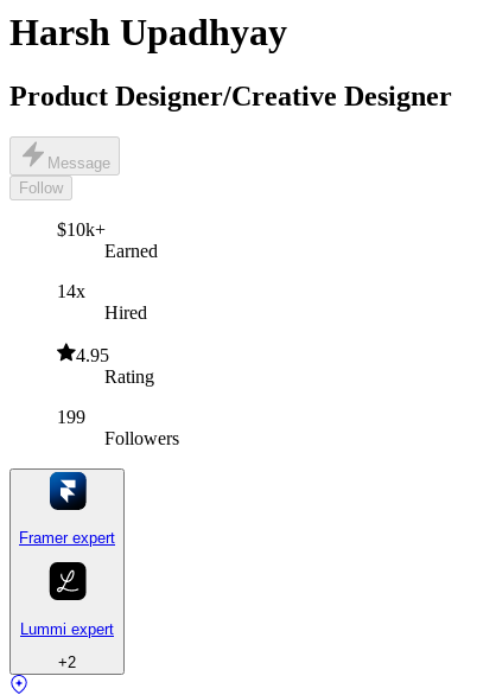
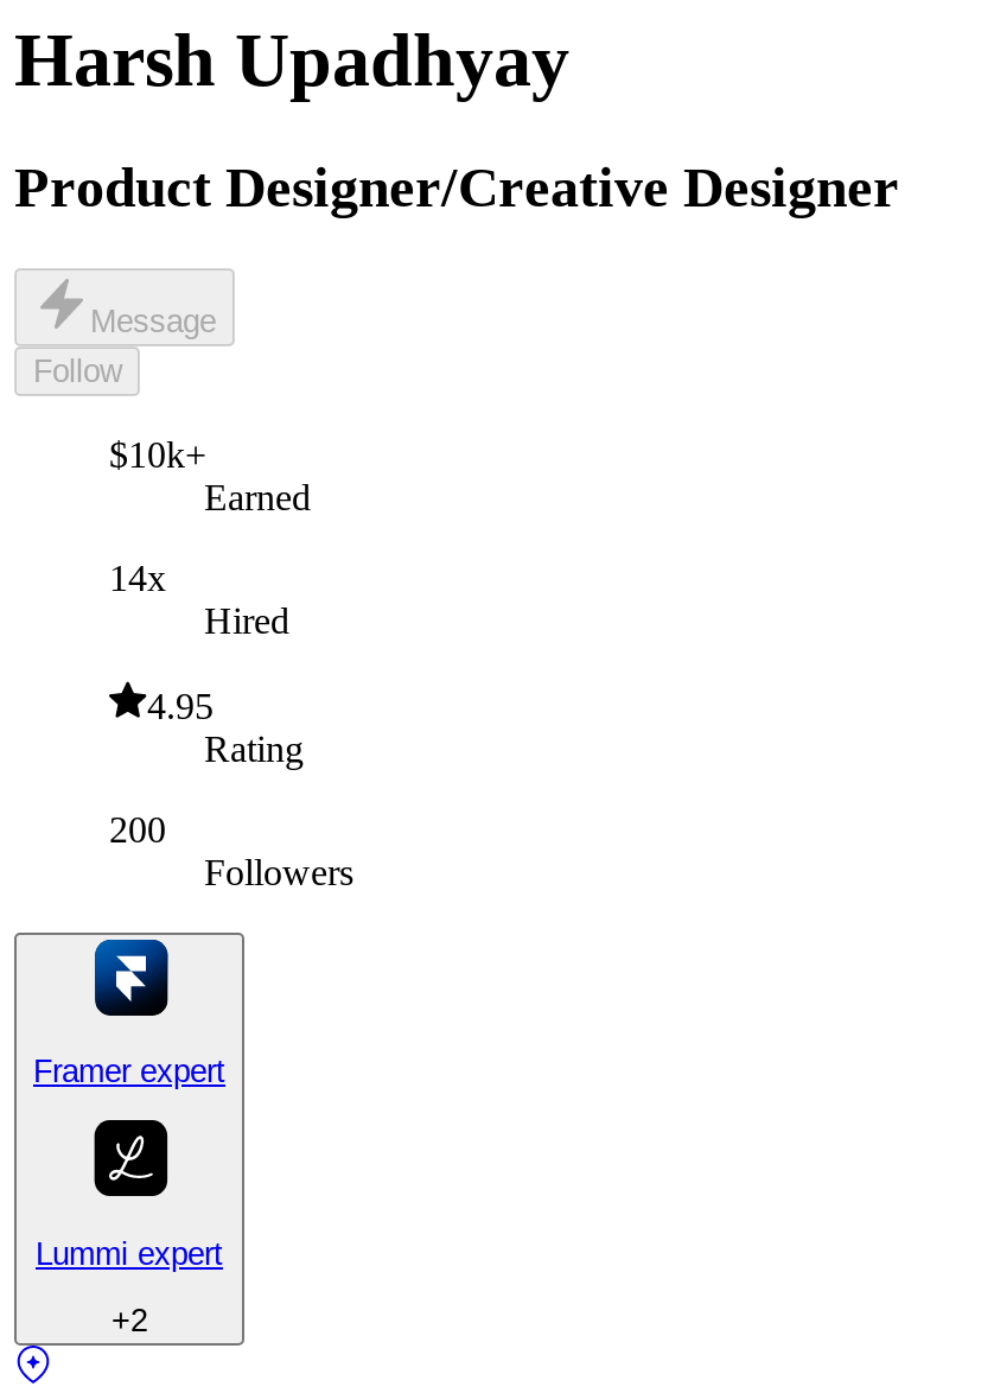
[57,407,85,427] 199 -> [109,809,166,849] 200

